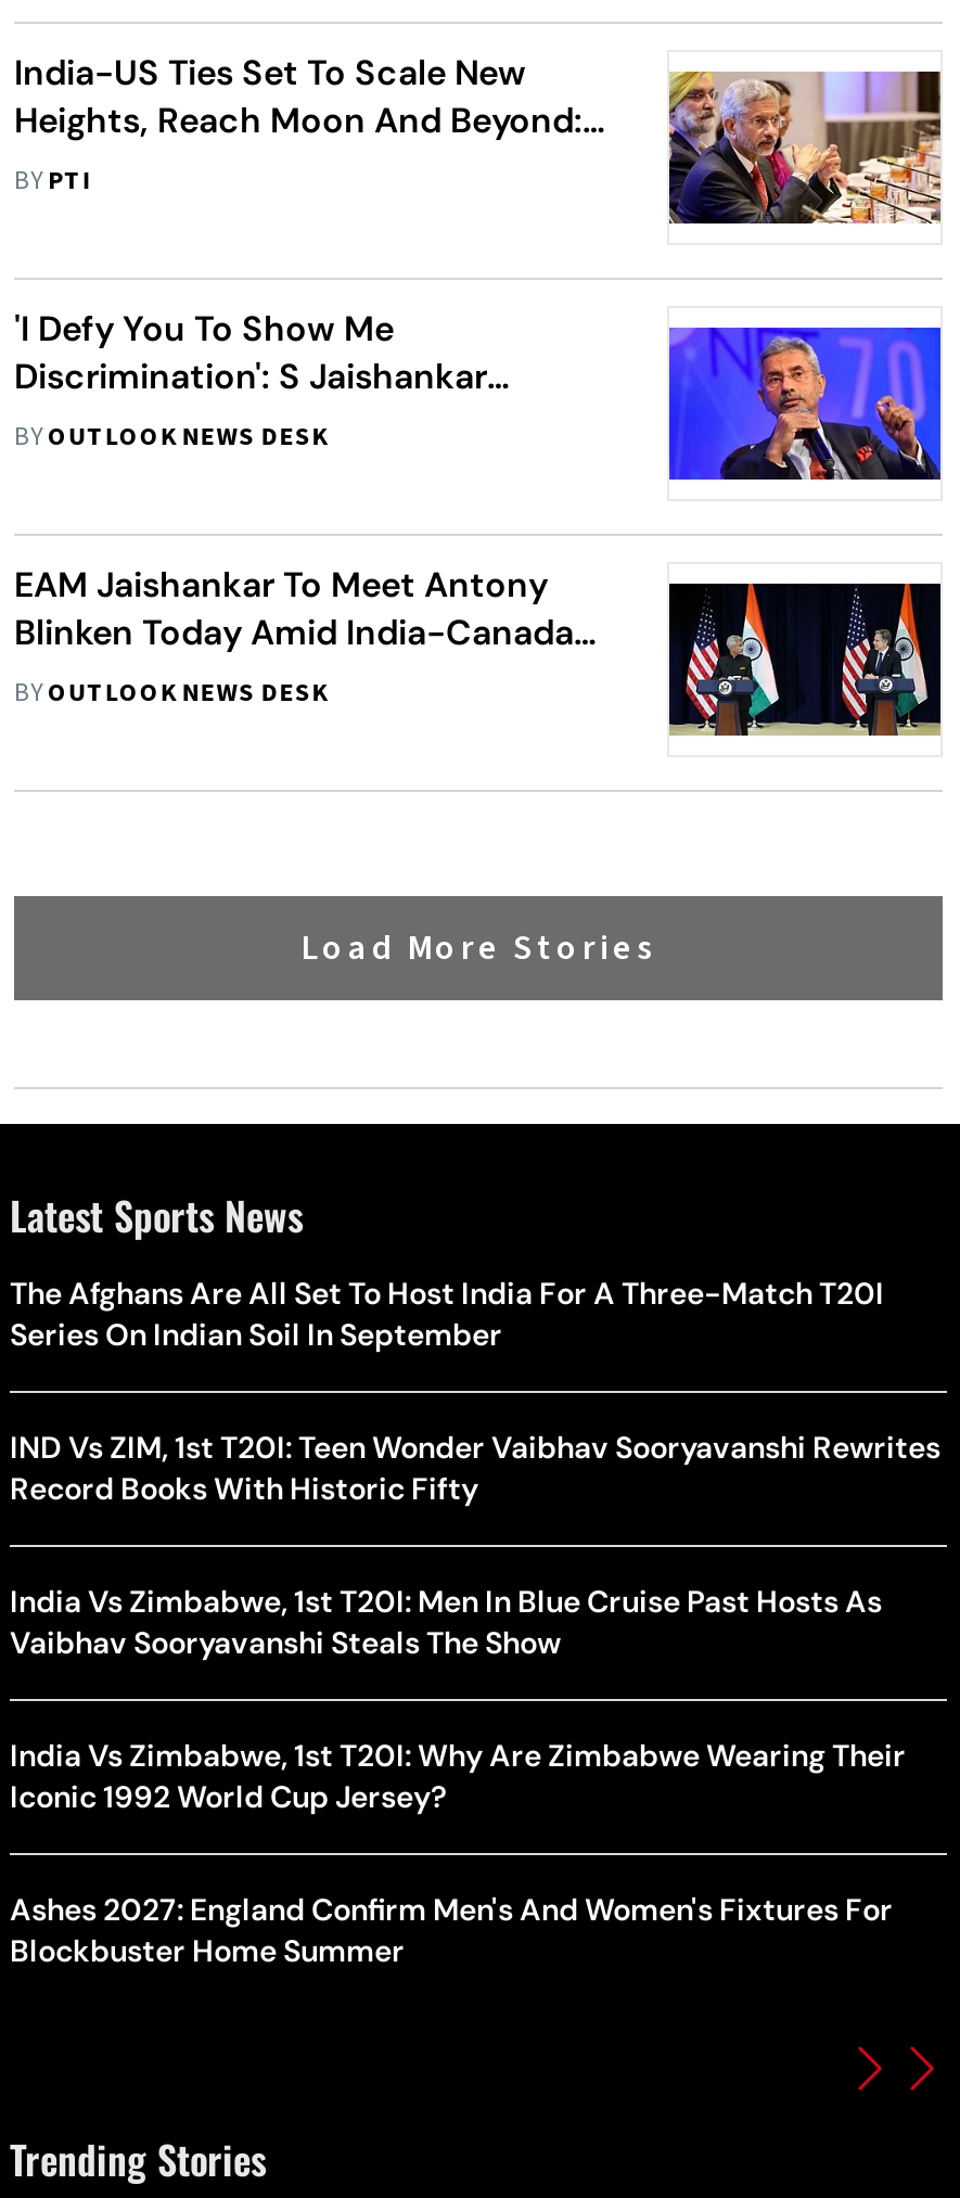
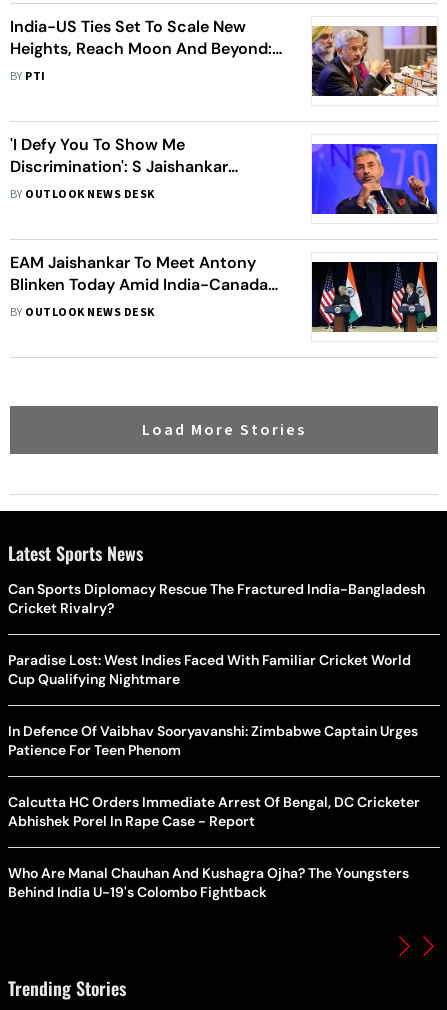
[10,1274,884,1354] The Afghans Are All Set To Host India For A Three-Match T20I | Series On Indian Soil In September -> [8,580,425,617] Can Sports Diplomacy Rescue The Fractured India-Bangladesh | Cricket Rivalry?
[10,1428,940,1508] IND Vs ZIM, 1st T20I: Teen Wonder Vaibhav Sooryavanshi Rewrites | Record Books With Historic Fifty -> [8,651,411,688] Paradise Lost: West Indies Faced With Familiar Cricket World | Cup Qualifying Nightmare
[10,1582,882,1662] India Vs Zimbabwe, 1st T20I: Men In Blue Cruise Past Hosts As | Vaibhav Sooryavanshi Steals The Show -> [8,722,418,759] In Defence Of Vaibhav Sooryavanshi: Zimbabwe Captain Urges | Patience For Teen Phenom
[10,1736,906,1817] India Vs Zimbabwe, 1st T20I: Why Are Zimbabwe Wearing Their | Iconic 1992 World Cup Jersey? -> [8,793,420,830] Calcutta HC Orders Immediate Arrest Of Bengal, DC Cricketer | Abhishek Porel In Rape Case - Report
[10,1890,893,1971] Ashes 2027: England Confirm Men's And Women's Fixtures For | Blockbuster Home Summer -> [8,864,409,901] Who Are Manal Chauhan And Kushagra Ojha? The Youngsters | Behind India U-19's Colombo Fightback

